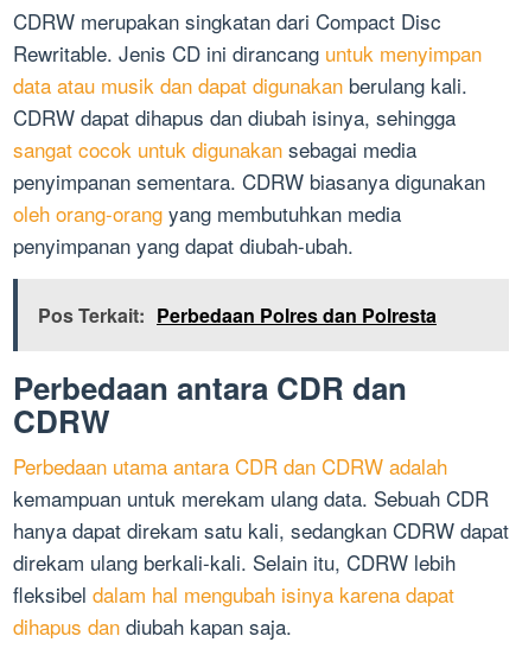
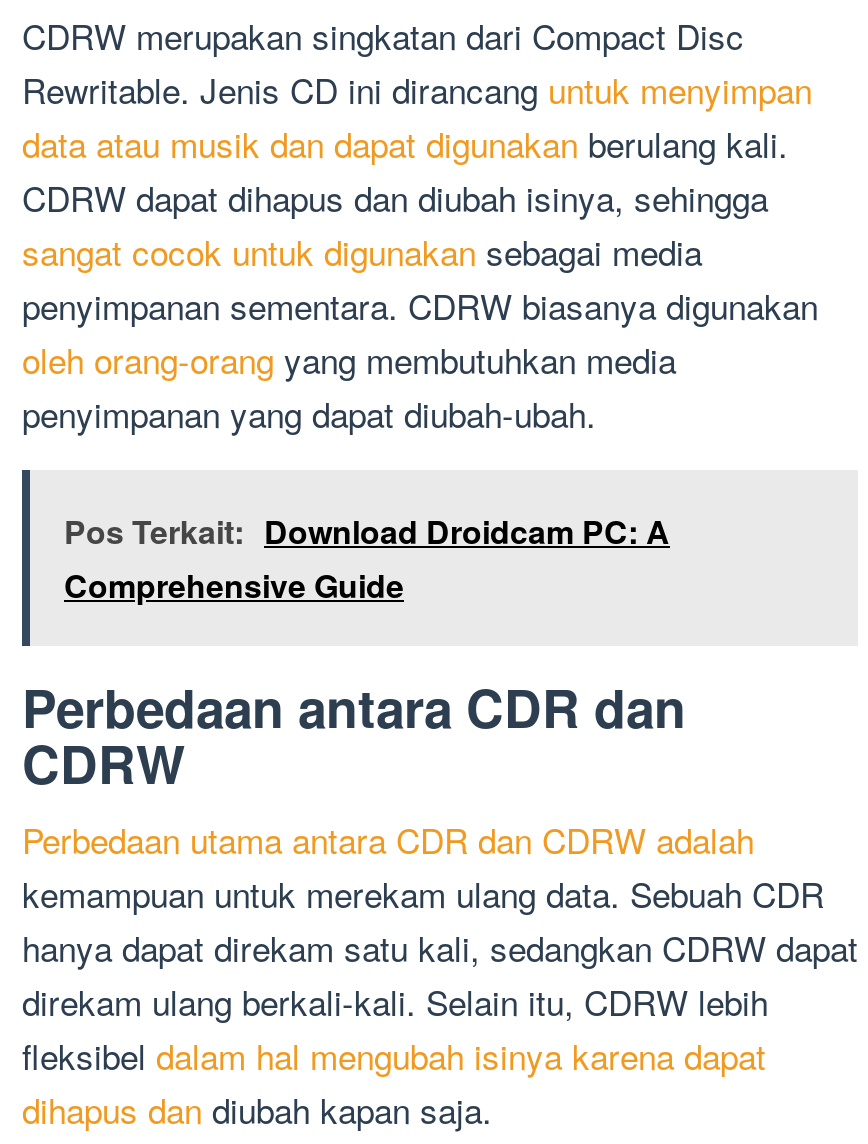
[38,302,437,329] Pos Terkait: Perbedaan Polres dan Polresta -> [64,508,670,608] Pos Terkait: Download Droidcam PC: A | Comprehensive Guide

